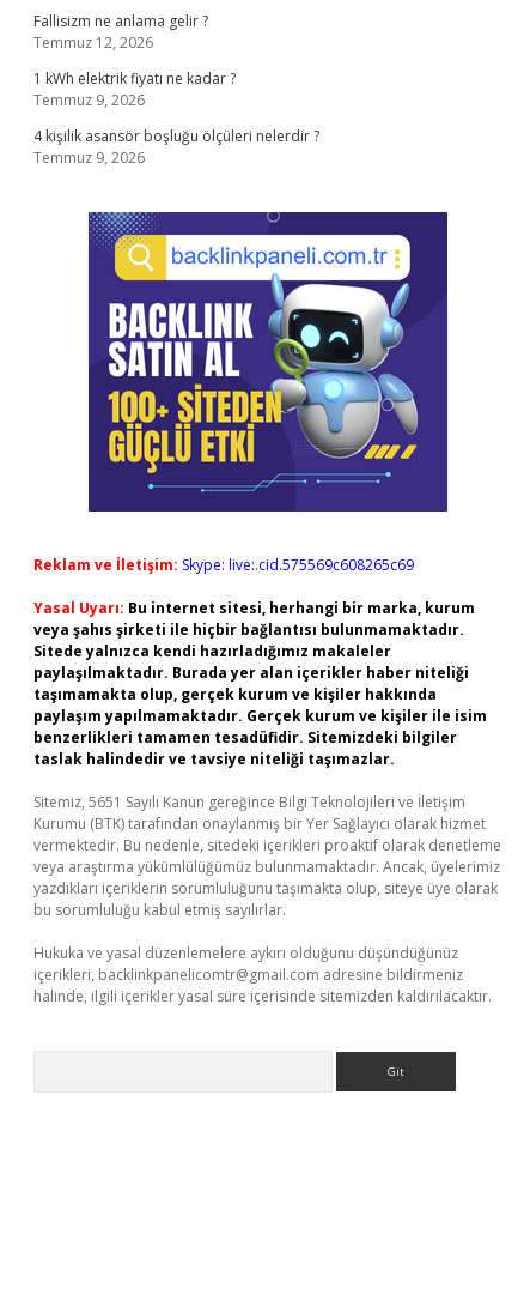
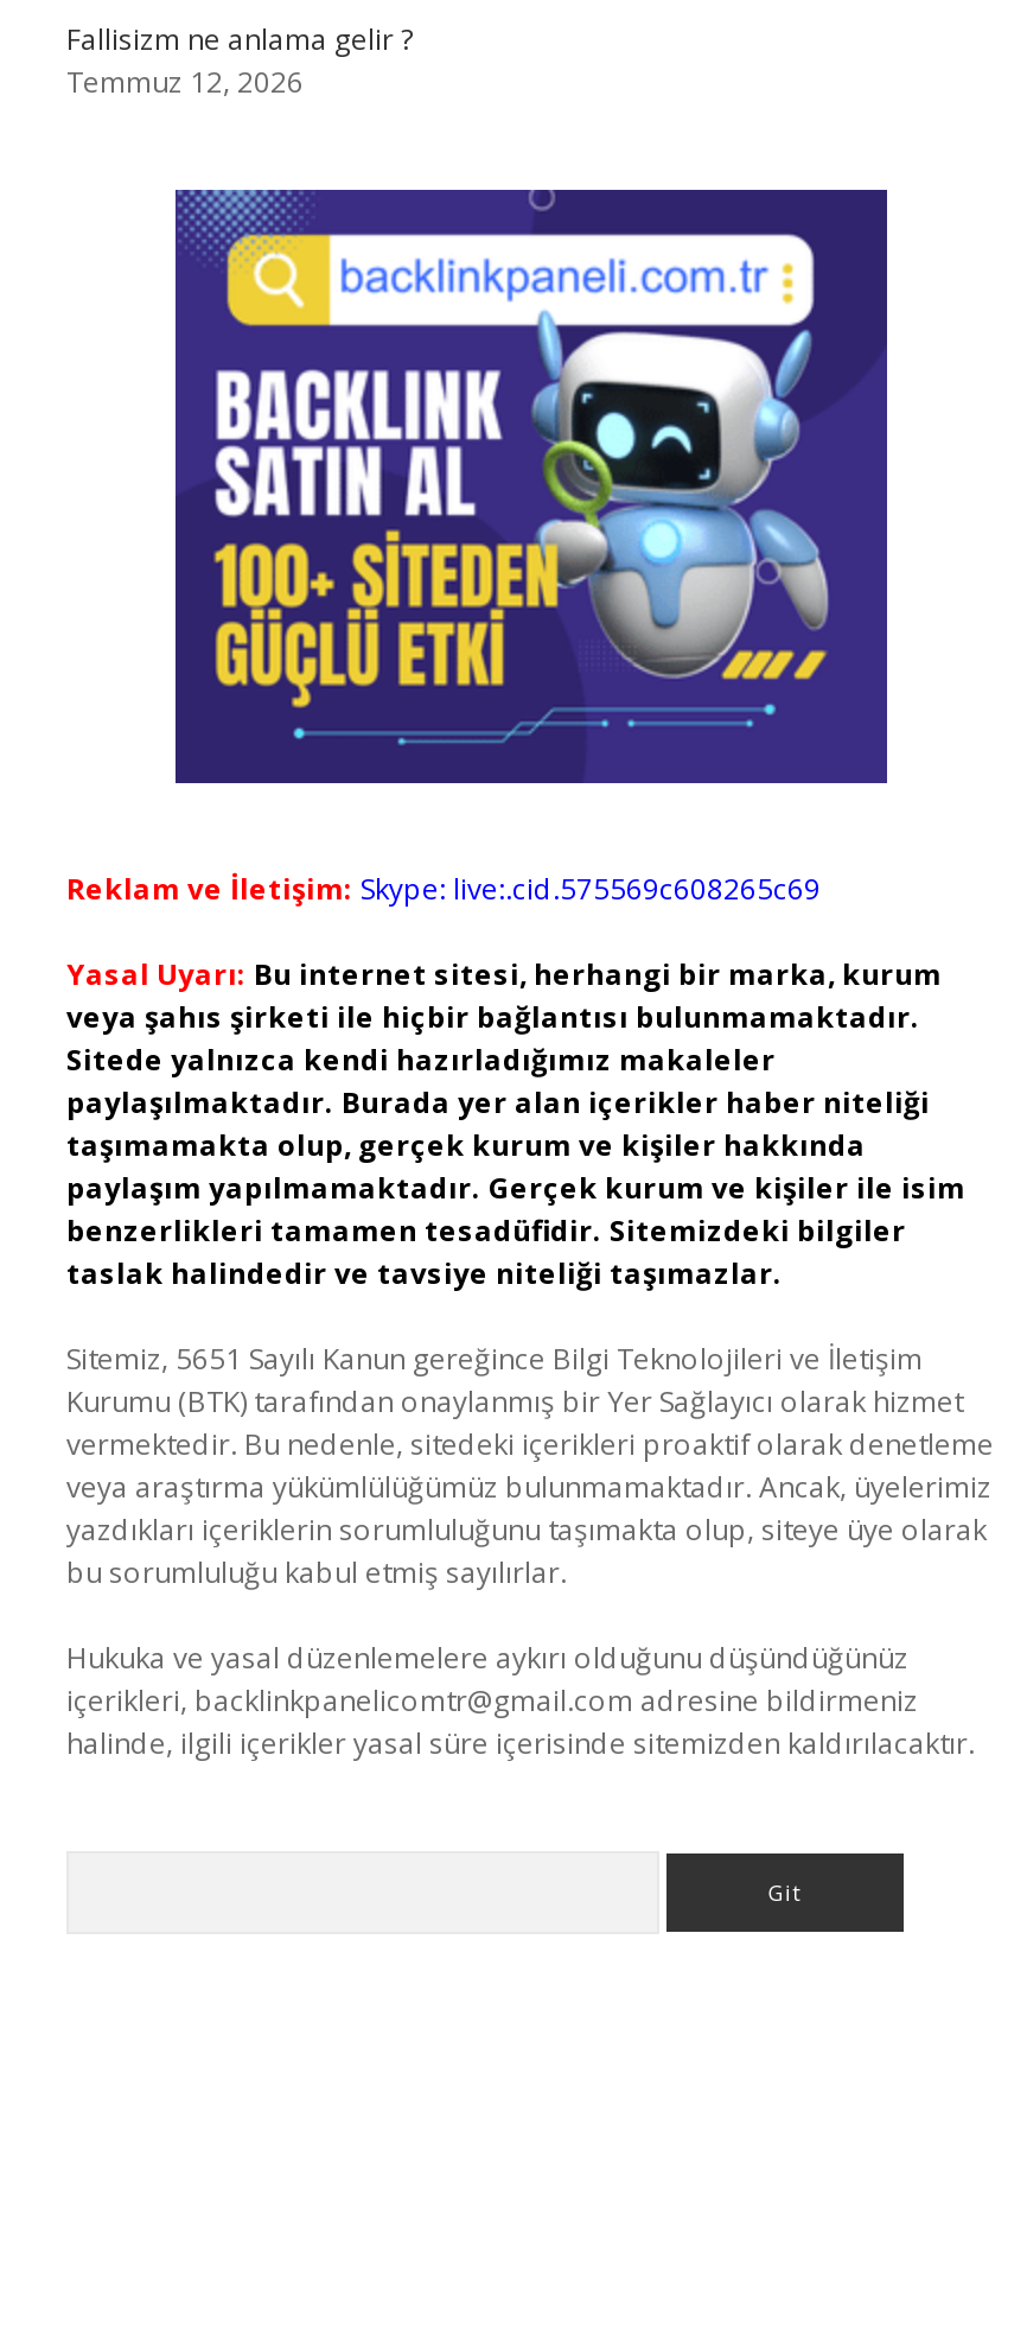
[33,68,319,168] 1 kWh elektrik fiyatı ne kadar ? | Temmuz 9, 2026 | 4 kişilik asansör boşluğu ölçüleri nelerdir ? | Temmuz 9, 2026 -> none

